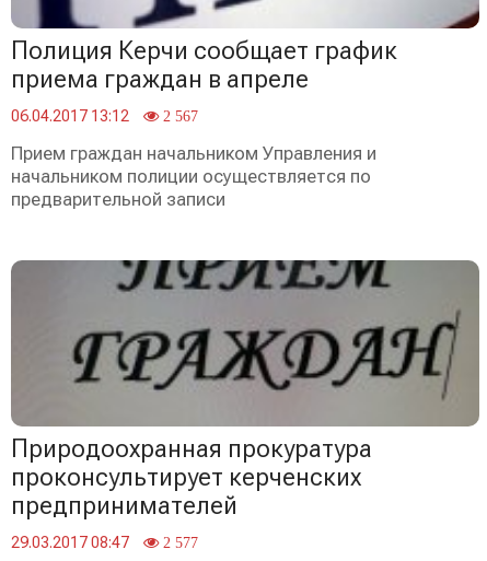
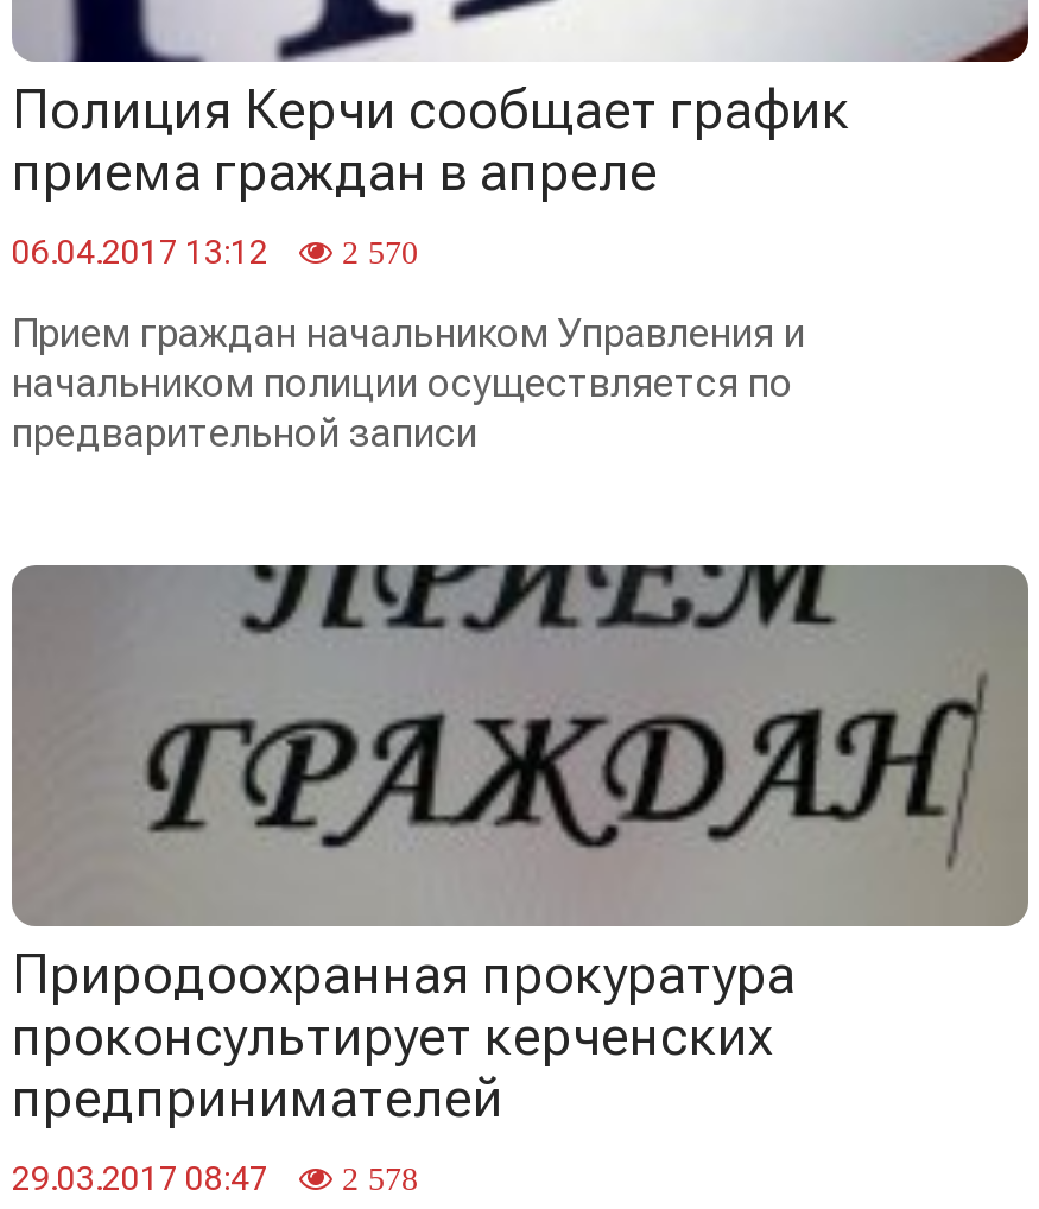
[11,107,198,124] 06.04.2017 13:12 2 567 -> [12,232,418,270] 06.04.2017 13:12 2 570
[11,533,198,551] 29.03.2017 08:47 2 577 -> [12,1159,418,1197] 29.03.2017 08:47 2 578

